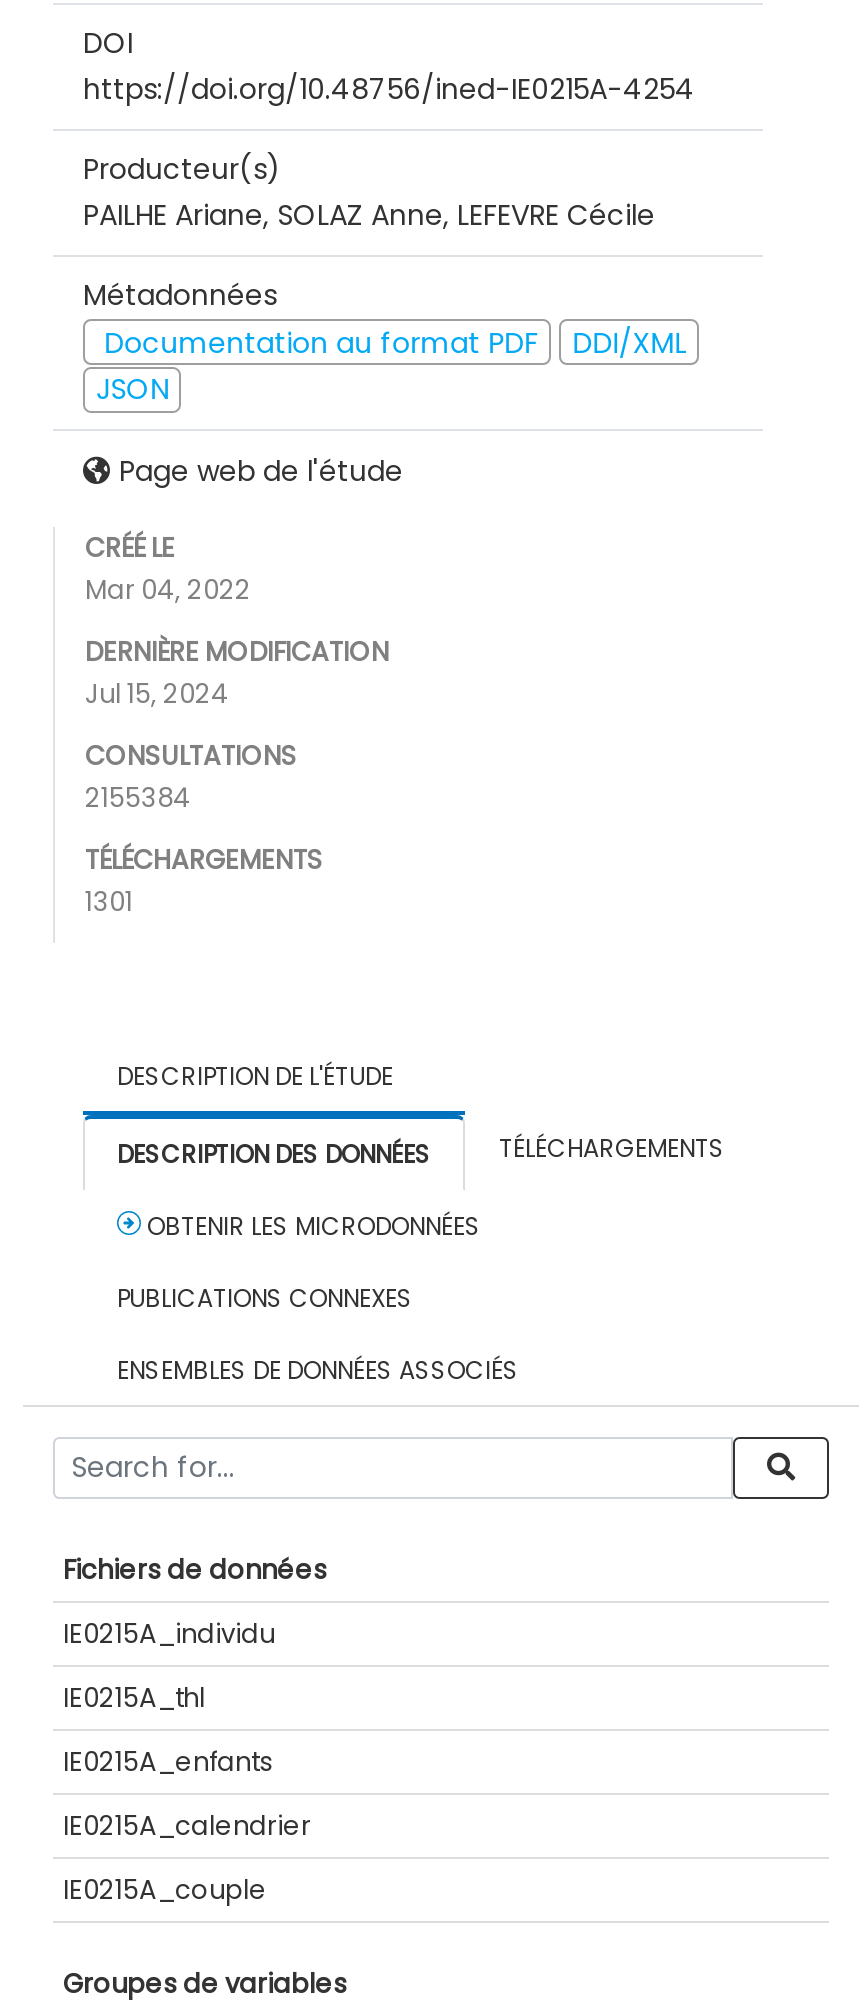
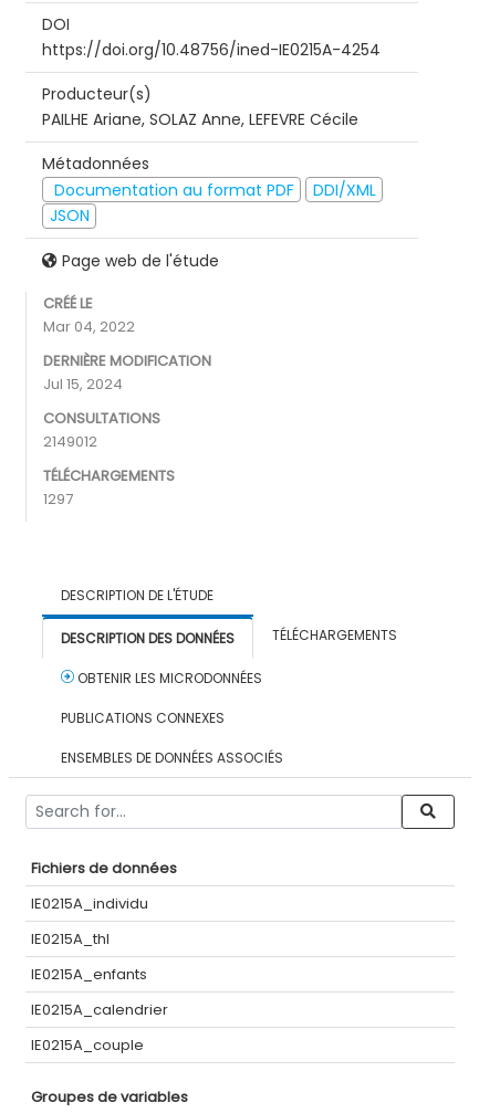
[85,779,191,817] 2155384 -> [43,431,97,452] 2149012
[85,883,133,921] 1301 -> [43,489,73,510] 1297

